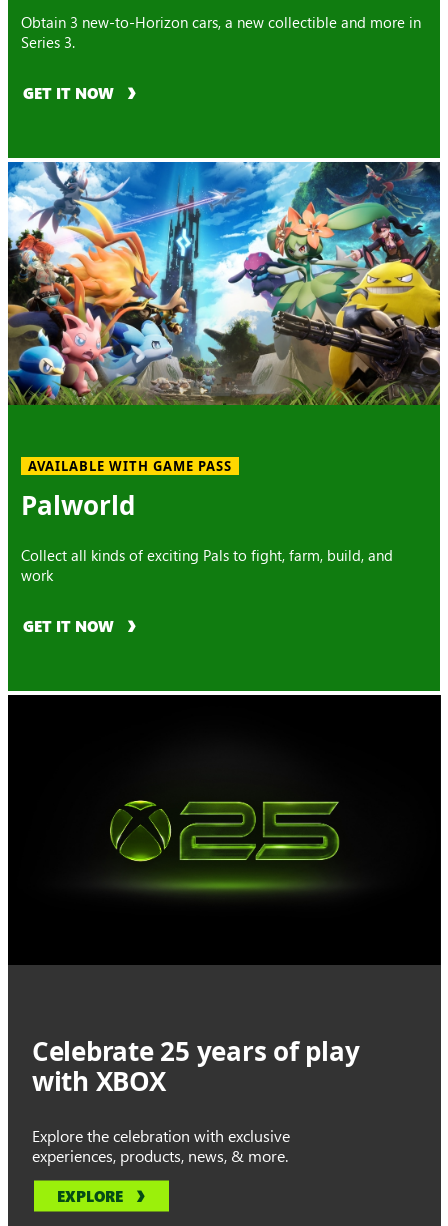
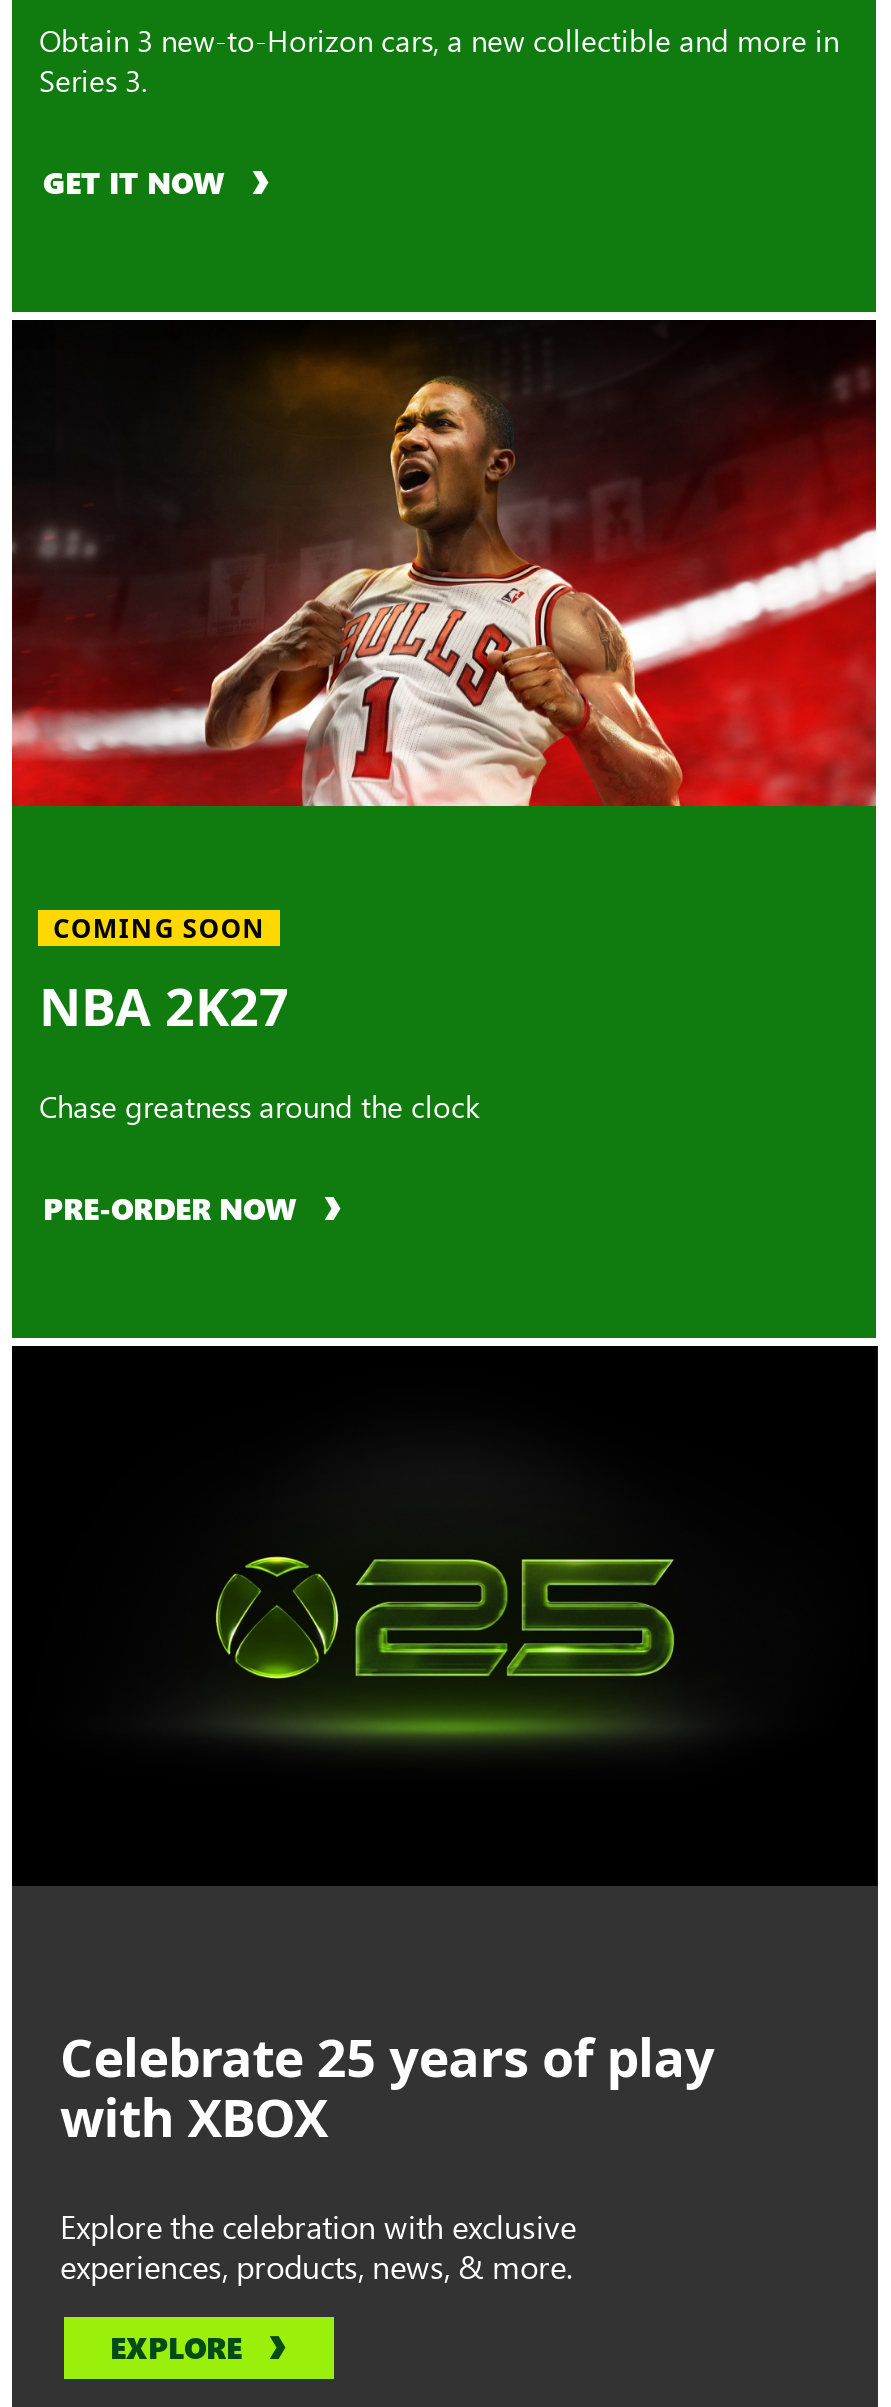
[7,161,441,405] [image] -> [10,318,878,808] [image]
[21,457,232,523] AVAILABLE WITH GAME PASS | Palworld -> [39,910,289,1042] COMING SOON | NBA 2K27
[21,545,393,585] Collect all kinds of exciting Pals to fight, farm, build, and | work -> [39,1086,479,1126] Chase greatness around the clock
[23,616,114,636] GET IT NOW -> [43,1188,297,1228] PRE-ORDER NOW

